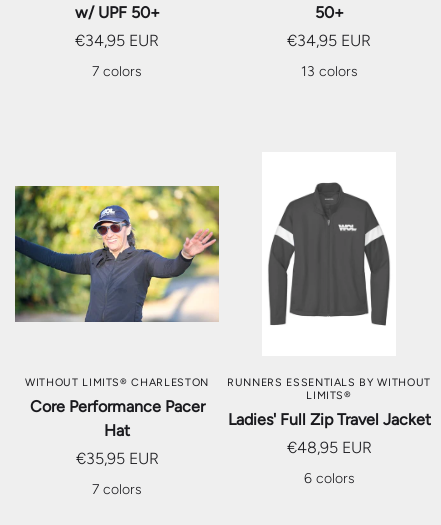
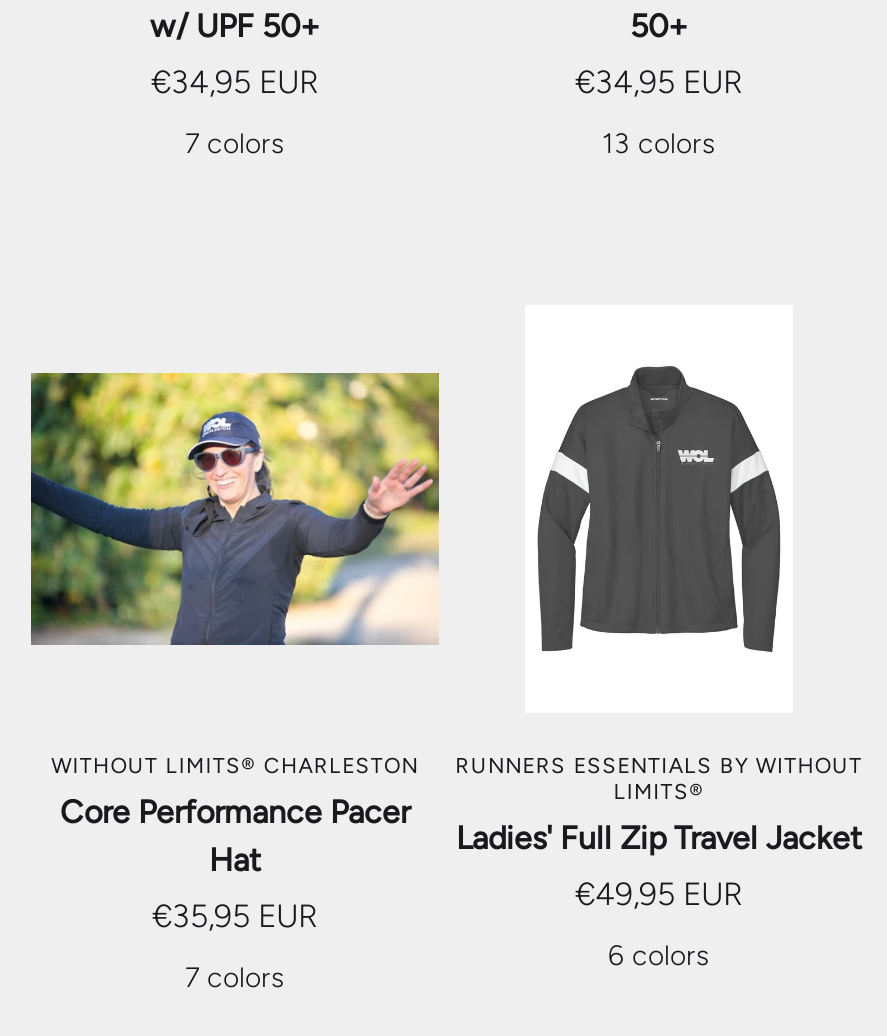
[286,438,371,457] €48,95 EUR -> [575,875,743,913] €49,95 EUR

